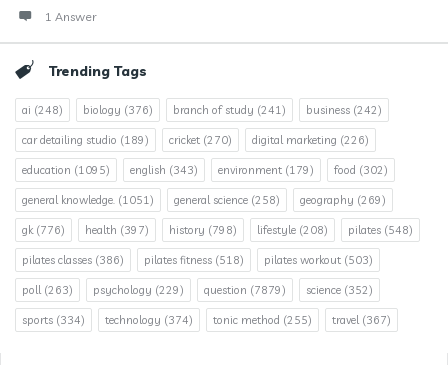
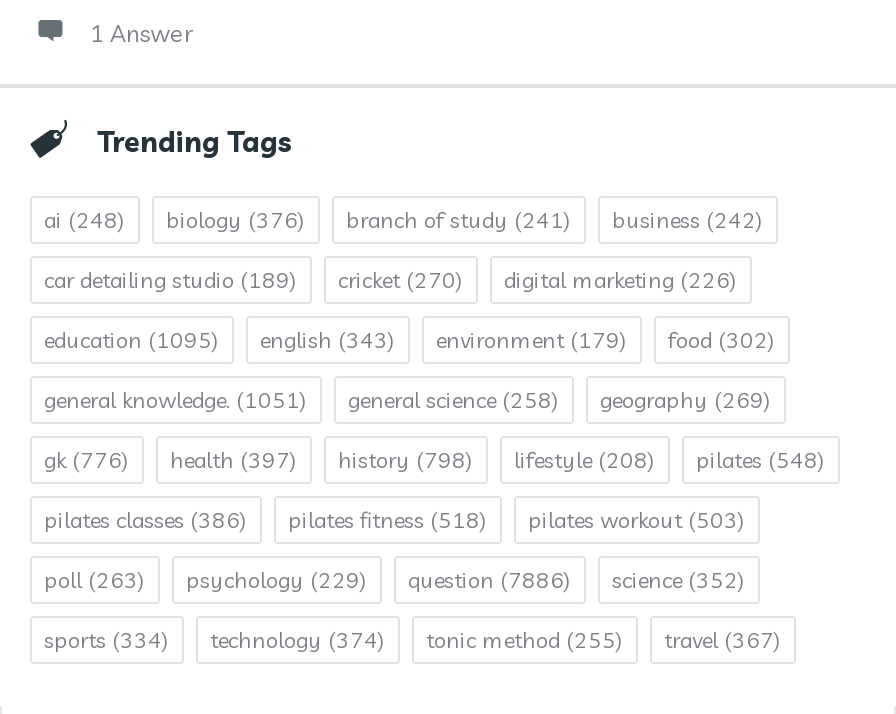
[22,283,373,297] poll (263) psychology (229) question (7879) science (352) -> [44,566,746,594] poll (263) psychology (229) question (7886) science (352)

